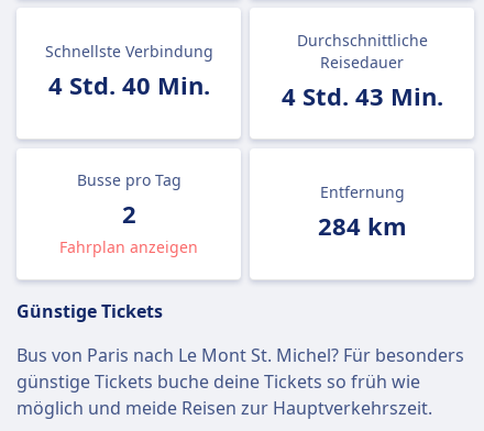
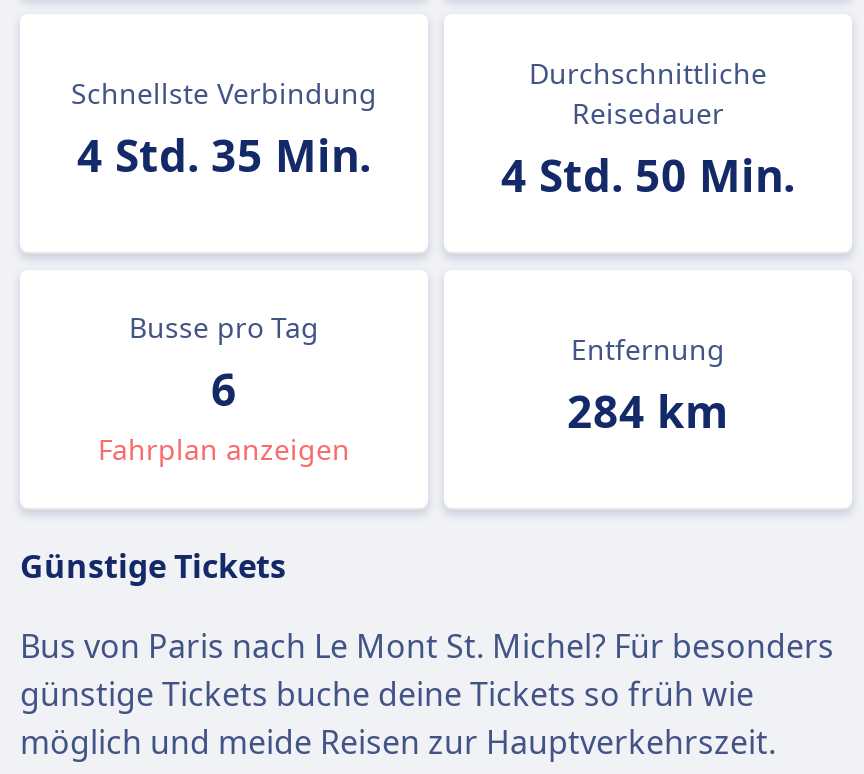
[48,68,210,101] 4 Std. 40 Min. -> [77,124,371,184] 4 Std. 35 Min.
[281,79,443,112] 4 Std. 43 Min. -> [501,144,795,204] 4 Std. 50 Min.
[122,197,136,230] 2 -> [211,358,237,418] 6

